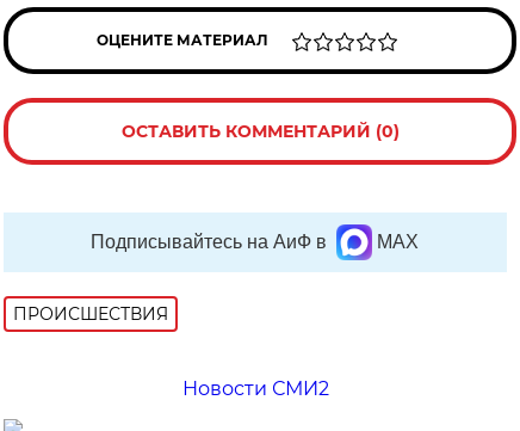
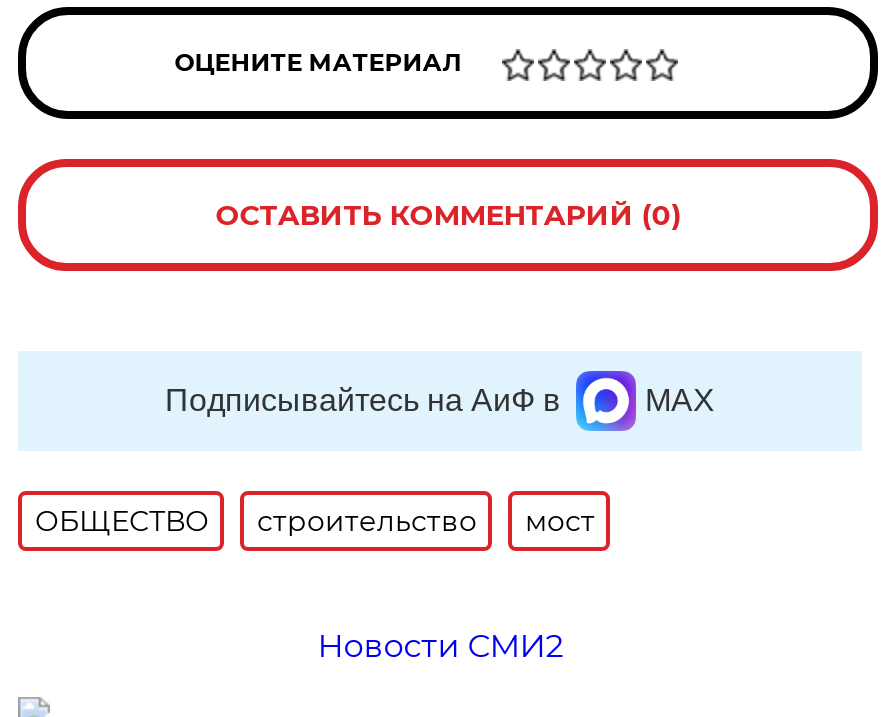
[14,303,169,325] ПРОИСШЕСТВИЯ -> [35,503,595,539] ОБЩЕСТВО | строительство | мост

